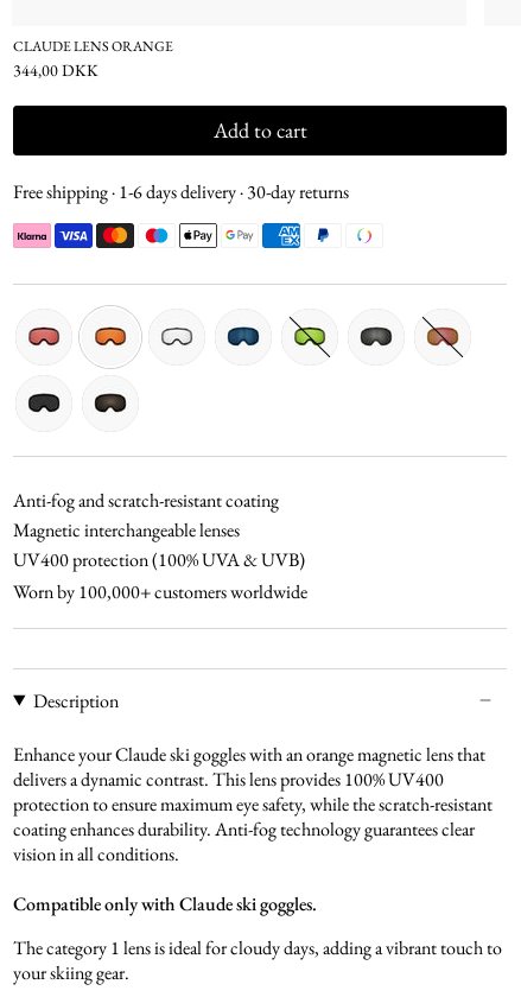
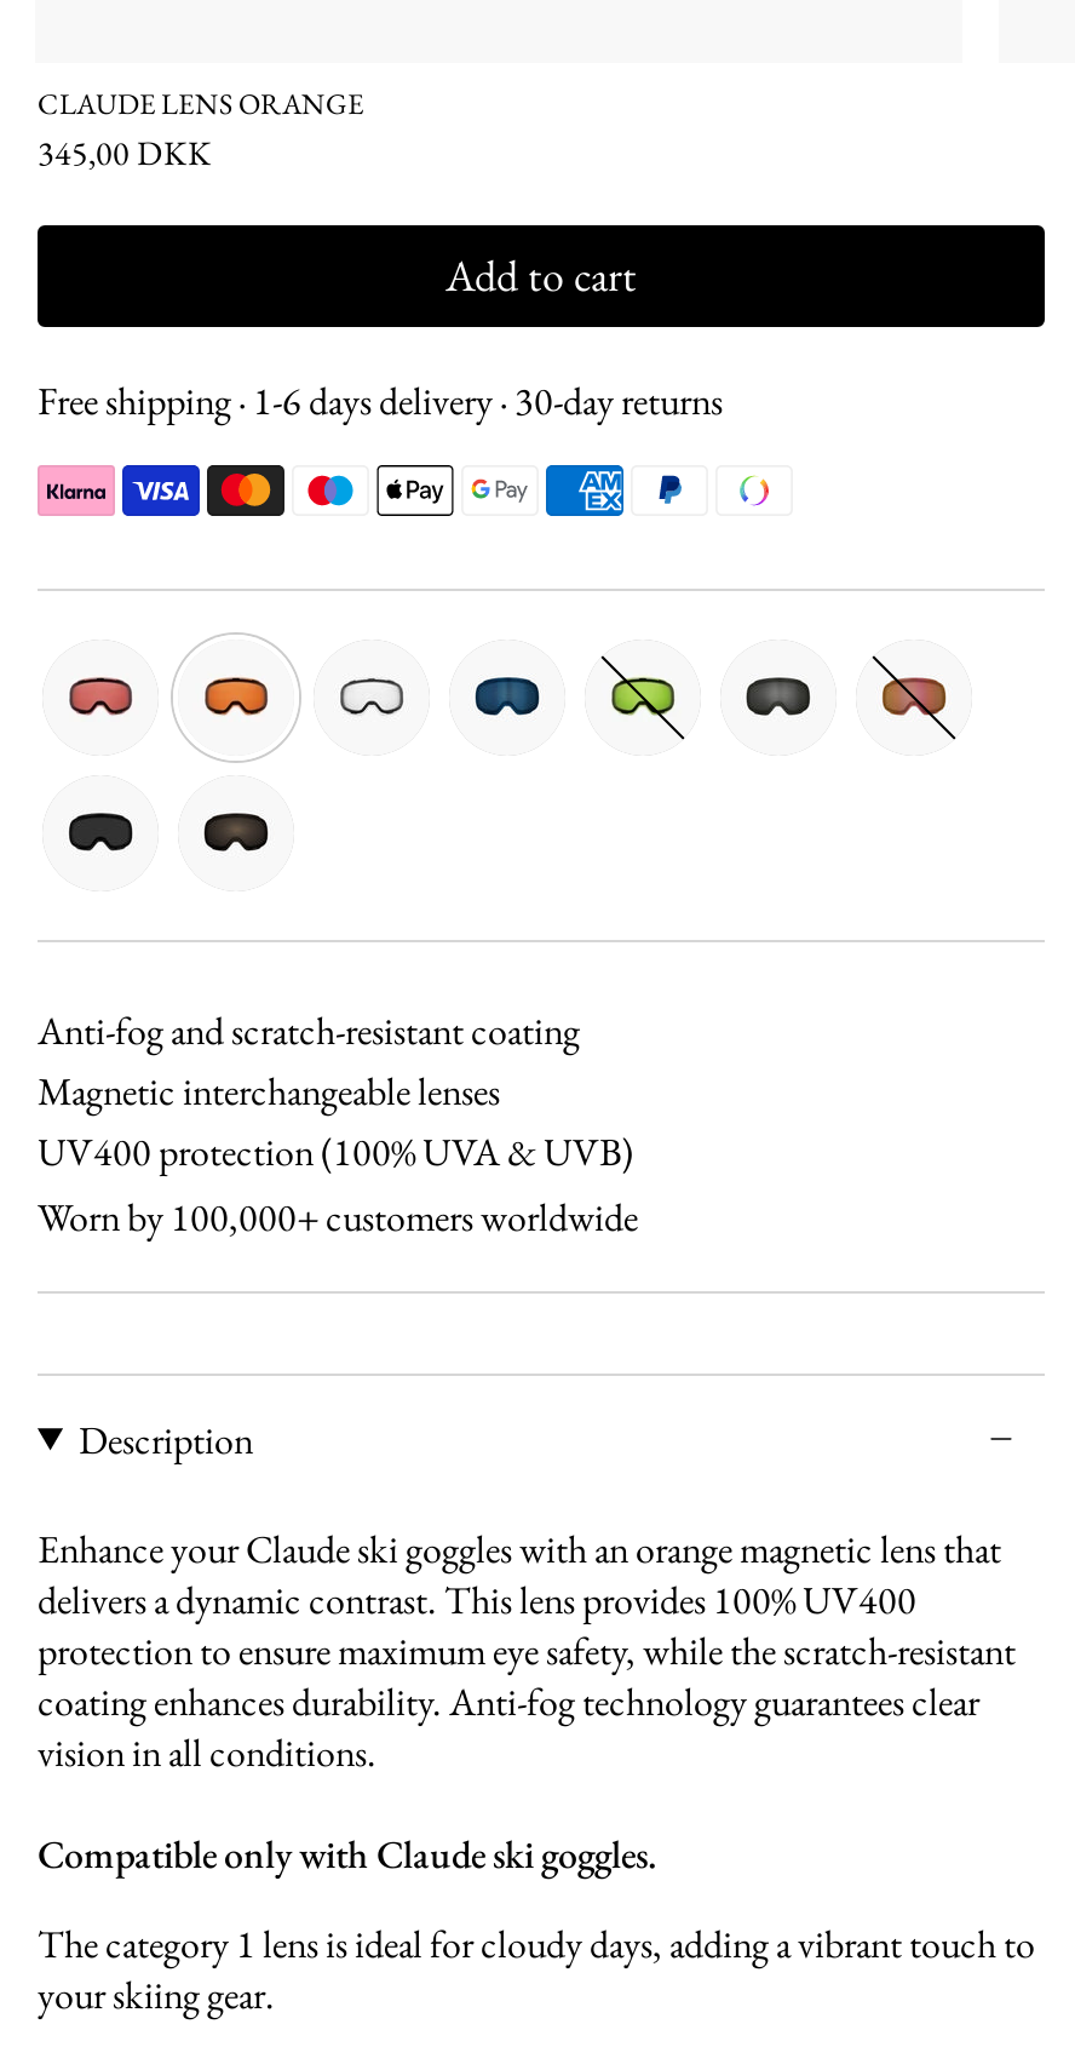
[13,59,99,80] 344,00 DKK -> [38,130,212,174] 345,00 DKK

